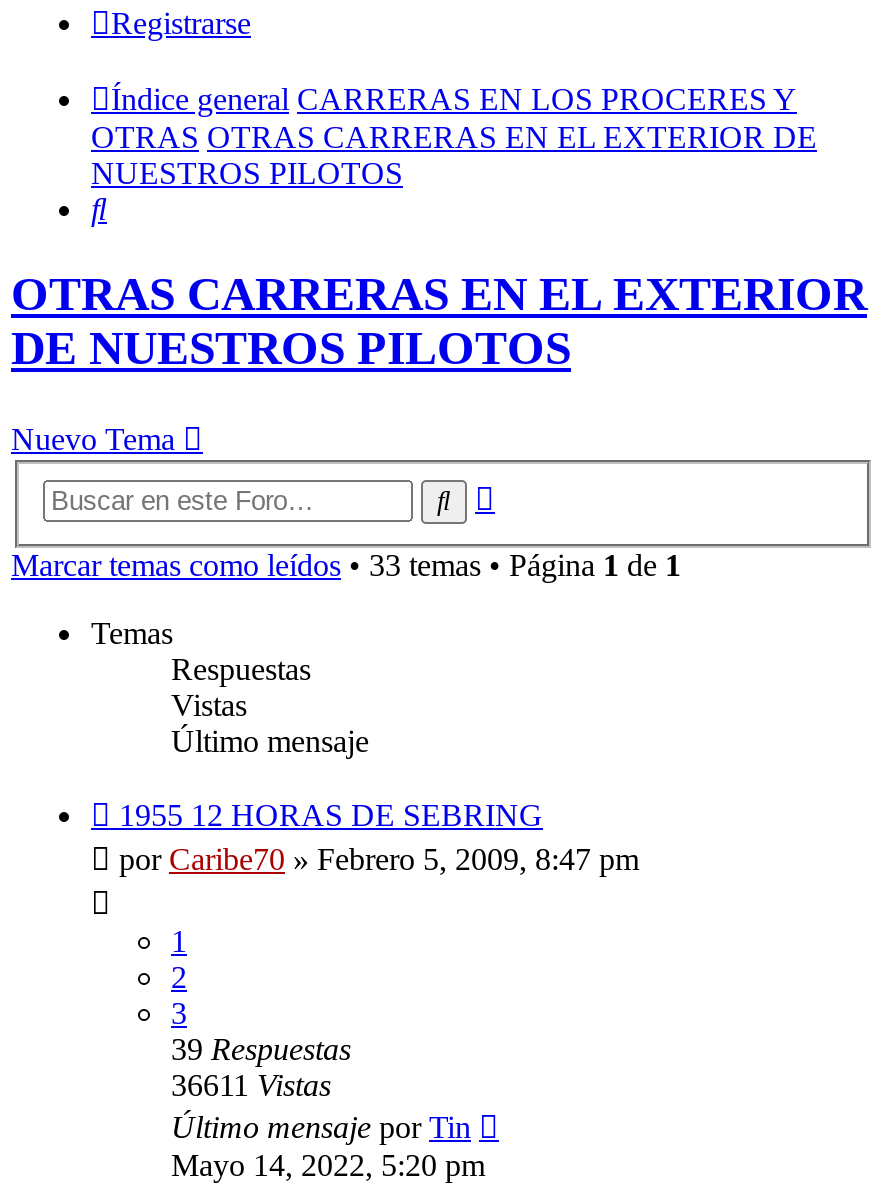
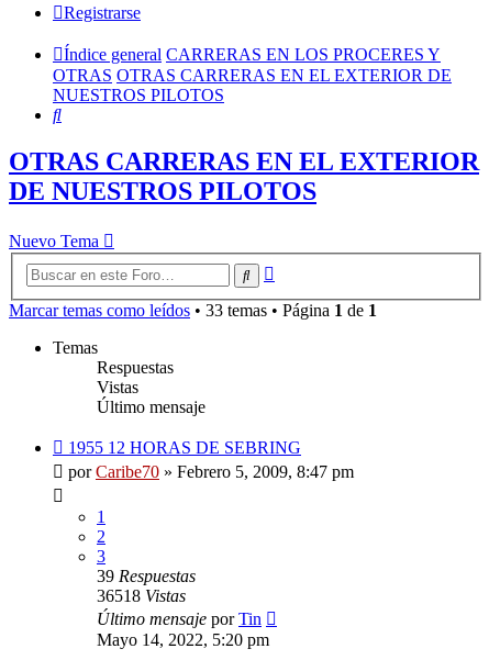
[171,1068,331,1102] 36611 Vistas -> [97,586,186,605] 36518 Vistas

